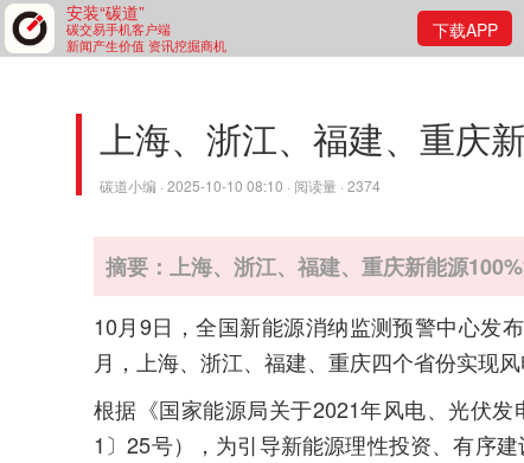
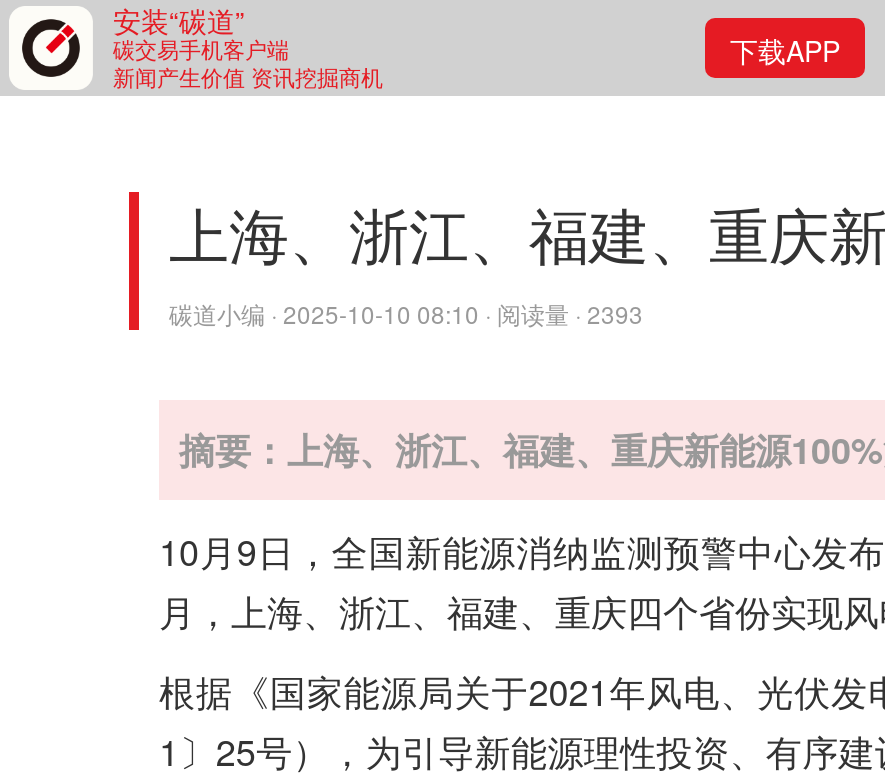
[100,175,381,195] 碳道小编 · 2025-10-10 08:10 · 阅读量 · 2374 -> [169,296,643,330] 碳道小编 · 2025-10-10 08:10 · 阅读量 · 2393

